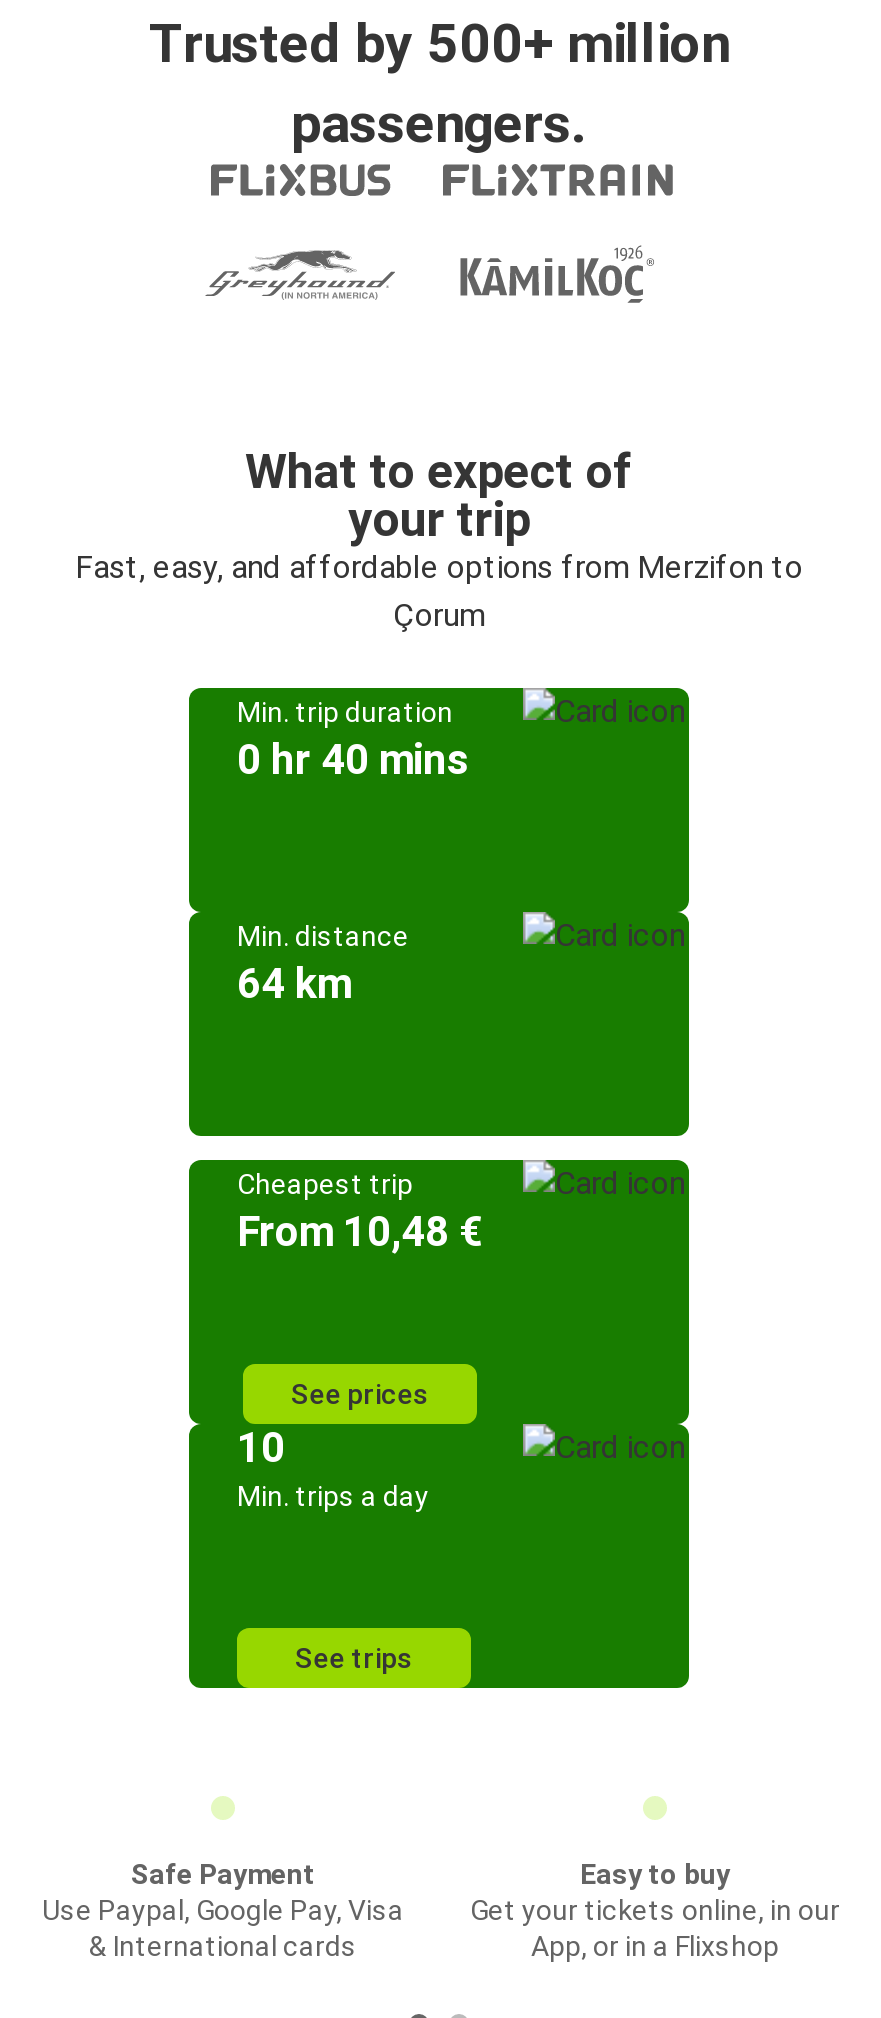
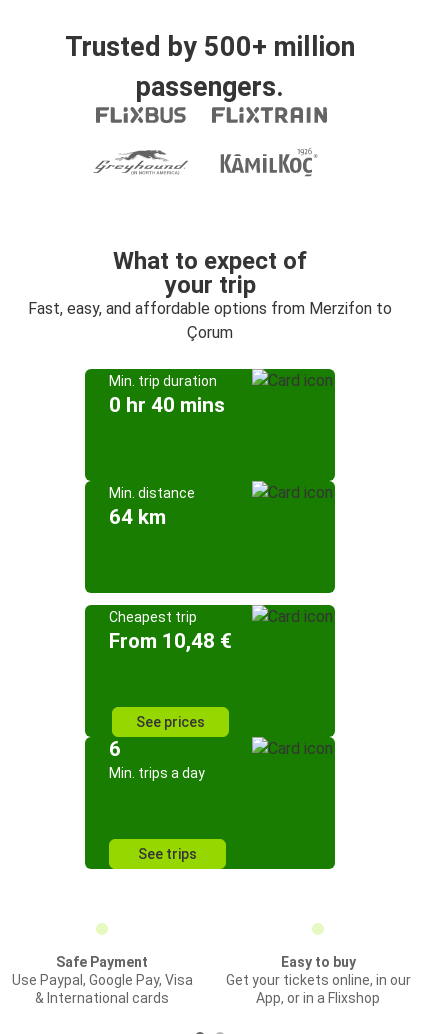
[237,1424,285,1472] 10 -> [109,737,121,761] 6

